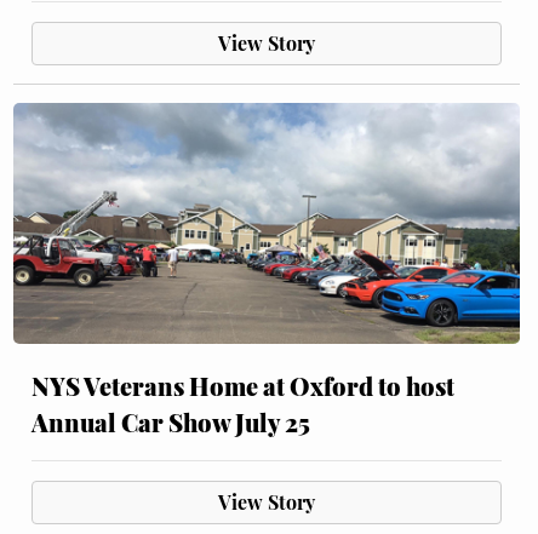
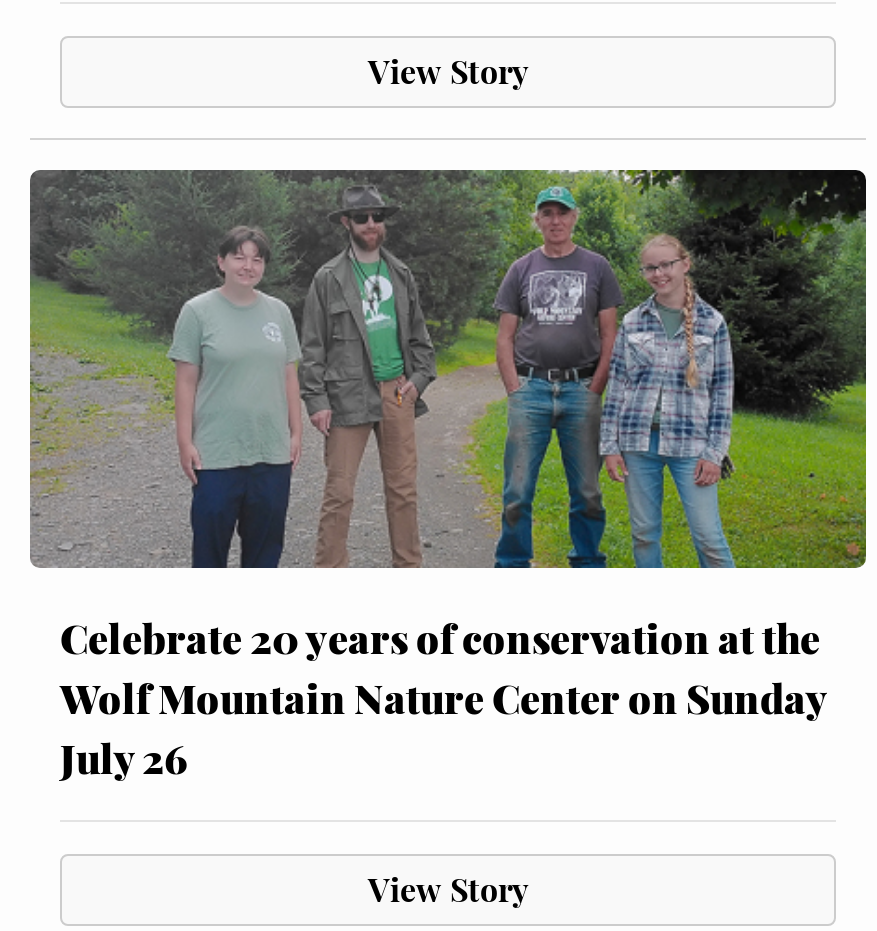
[13,103,521,438] [image] | NYS Veterans Home at Oxford to host | Annual Car Show July 25 -> [30,167,868,783] [image] | Celebrate 20 years of conservation at the | Wolf Mountain Nature Center on Sunday | July 26

